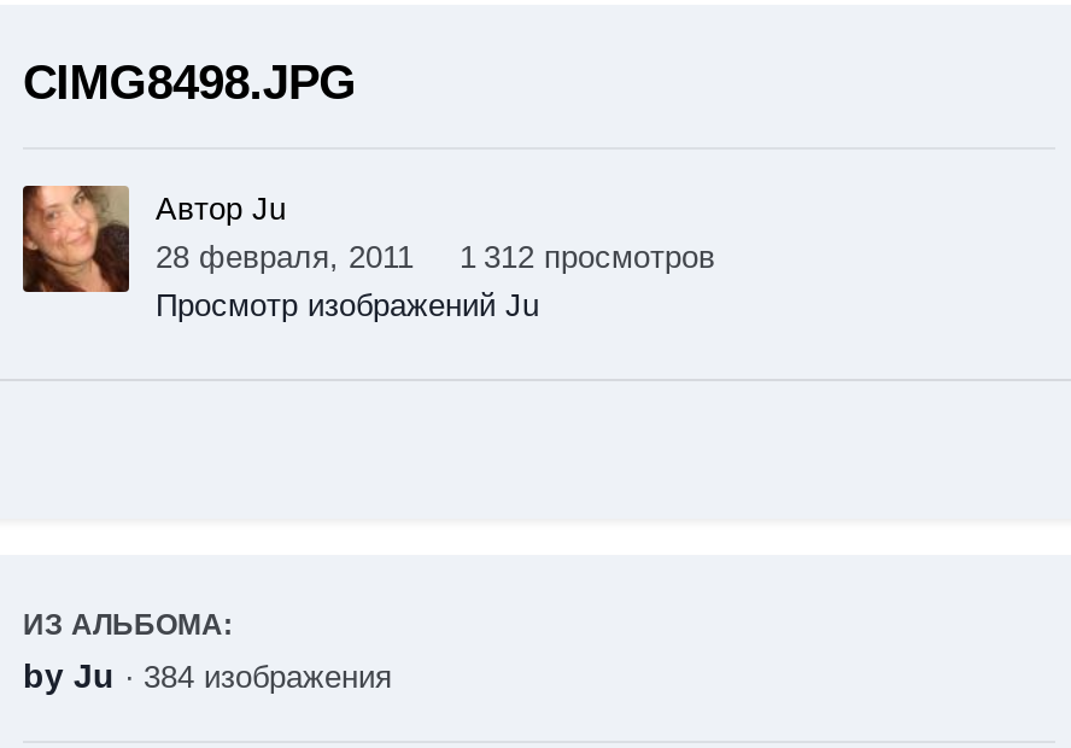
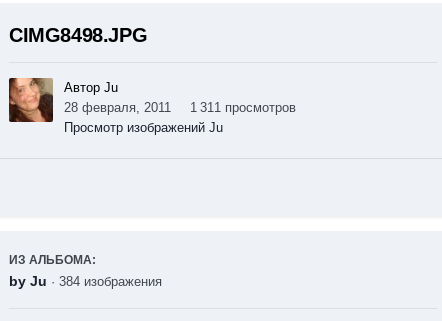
[156,240,715,276] 28 февраля, 2011 1 312 просмотров -> [64,100,296,115] 28 февраля, 2011 1 311 просмотров

